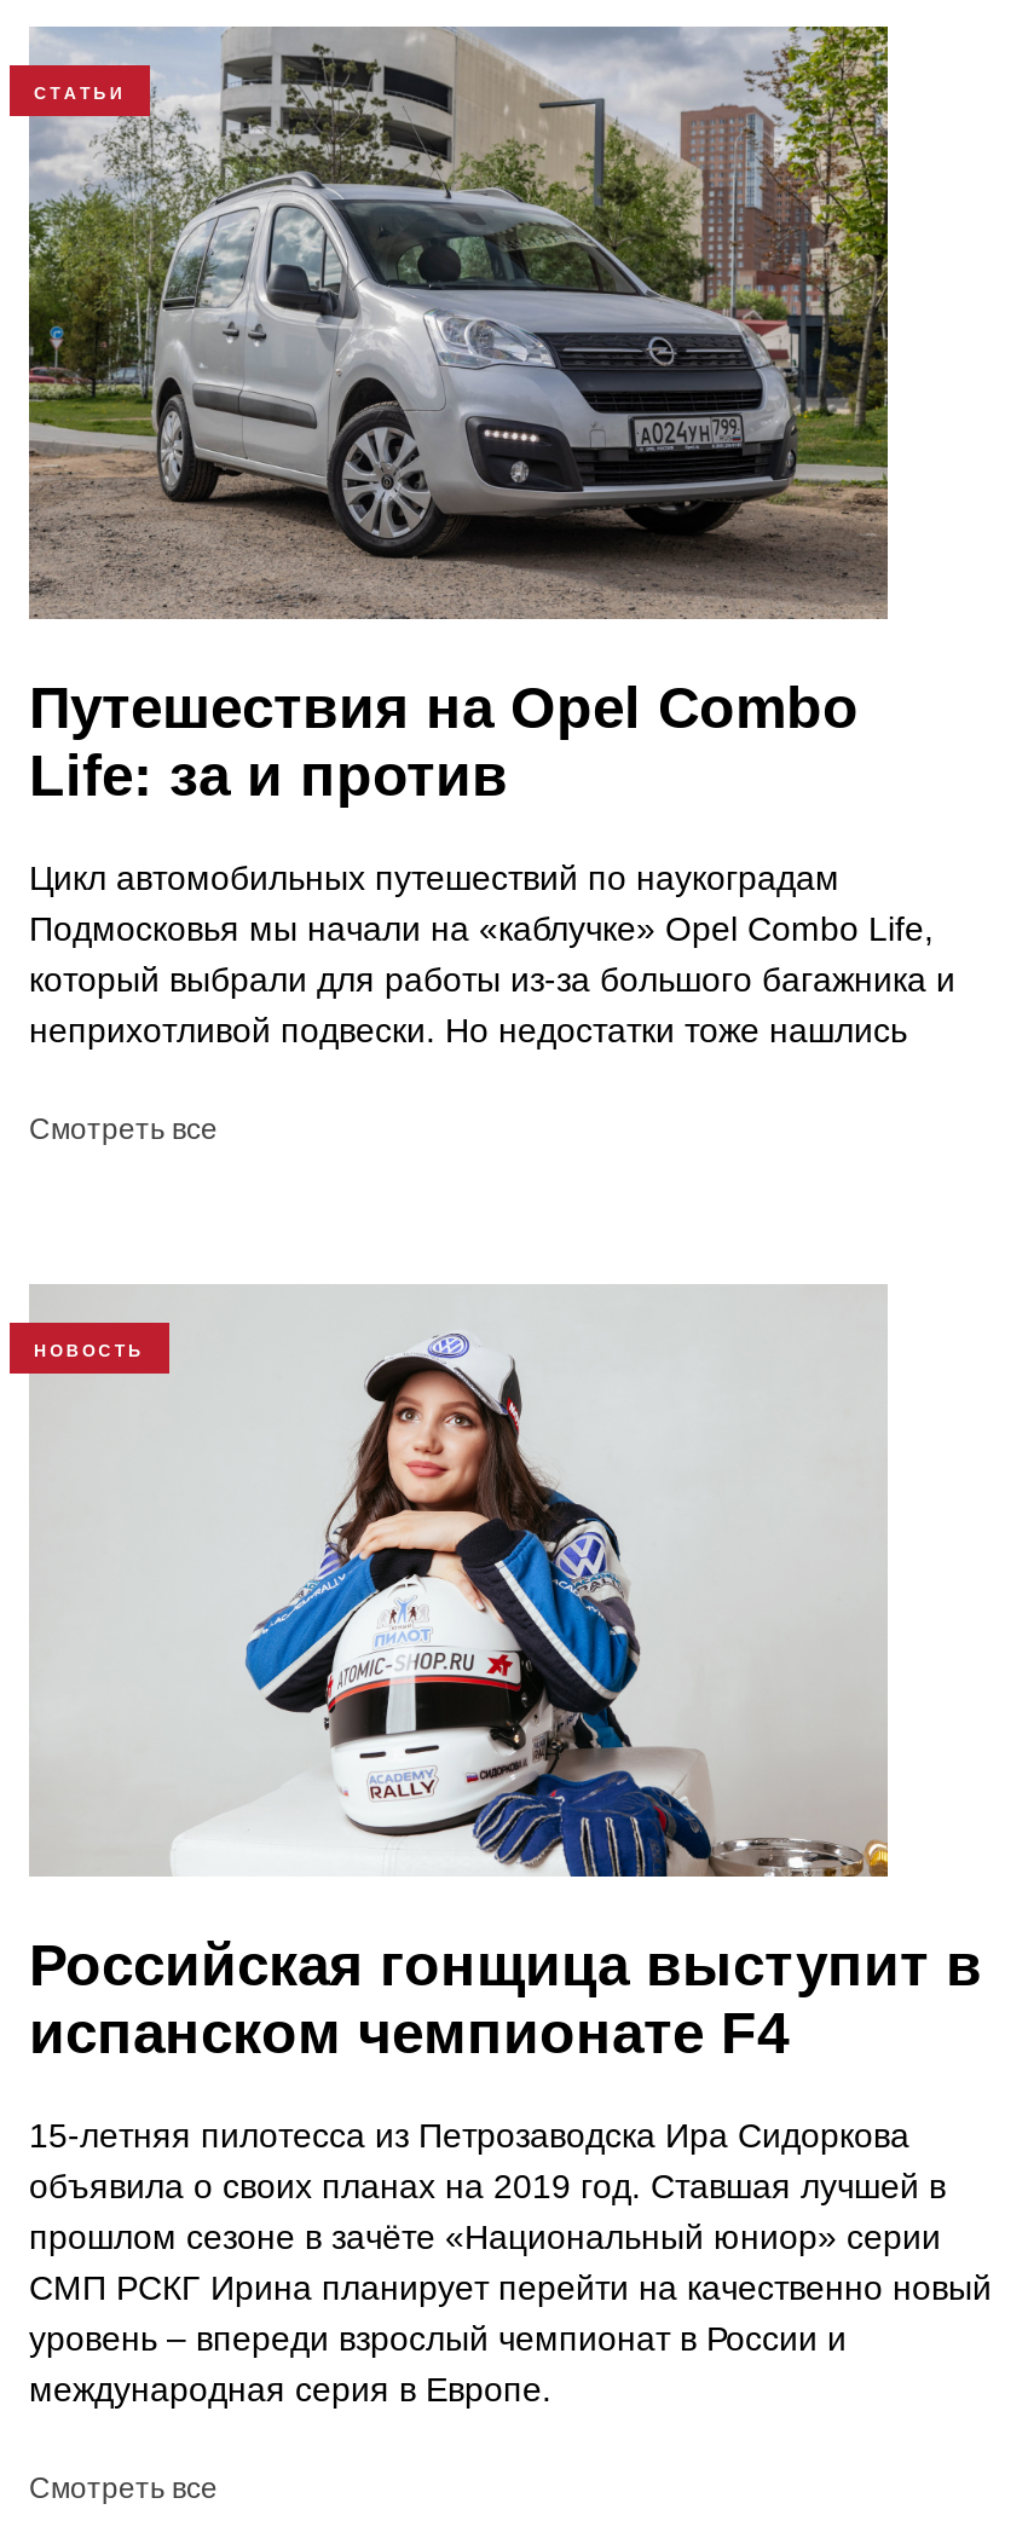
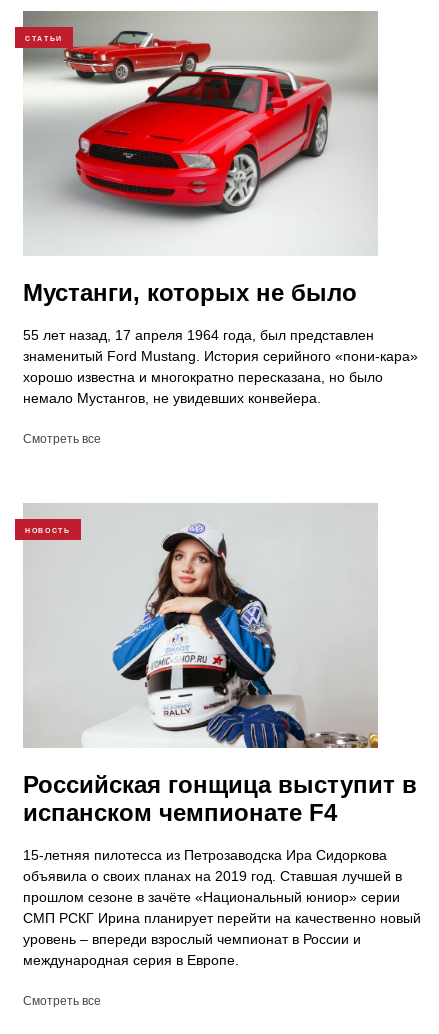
[27,27,890,808] [image] | Путешествия на Opel Combo | Life: за и против -> [23,11,378,306] [image] | Мустанги, которых не было
[29,859,955,1050] Цикл автомобильных путешествий по наукоградам | Подмосковья мы начали на «каблучке» Opel Combo Life, | который выбрали для работы из-за большого багажника и | неприхотливой подвески. Но недостатки тоже нашлись -> [23,327,418,406] 55 лет назад, 17 апреля 1964 года, был представлен | знаменитый Ford Mustang. История серийного «пони-кара» | хорошо известна и многократно пересказана, но было | немало Мустангов, не увидевших конвейера.

